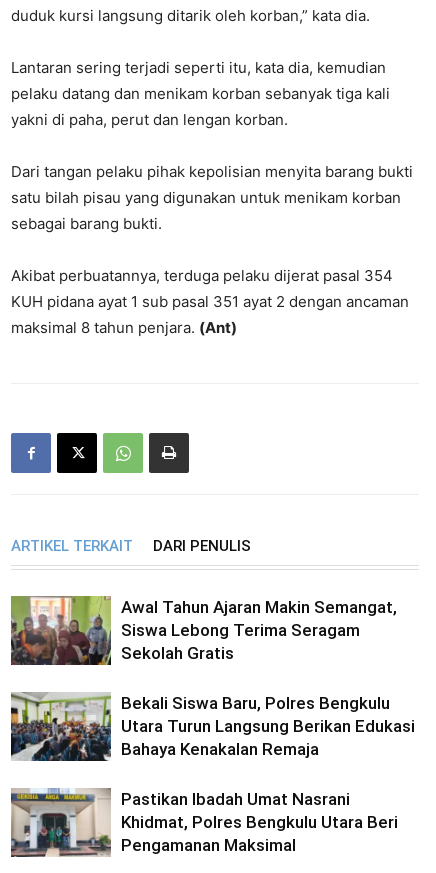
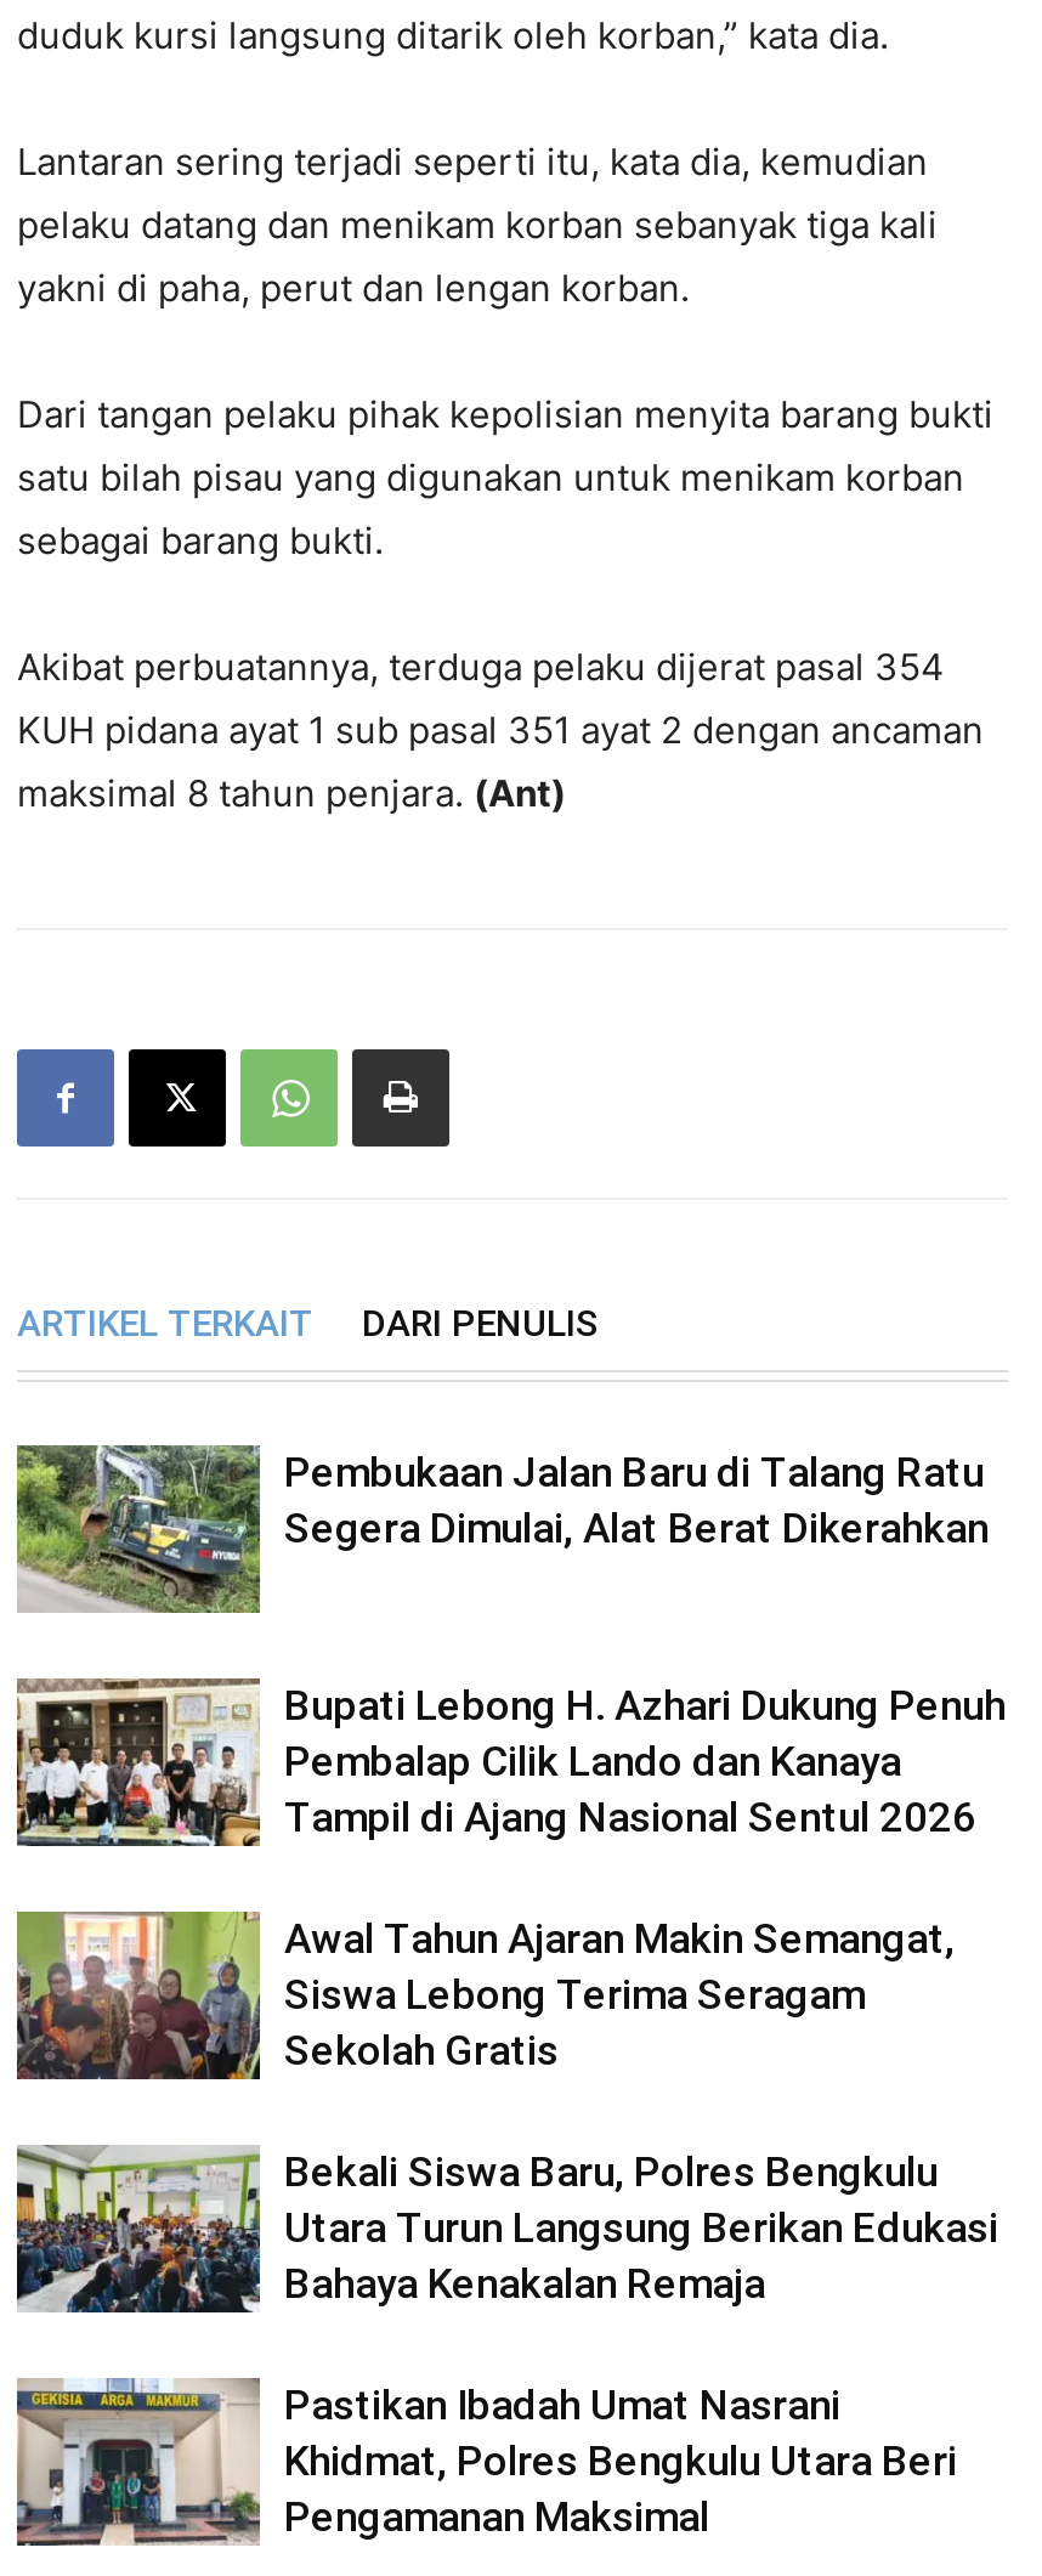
none -> [15,1678,1006,1849] [image] | Bupati Lebong H. Azhari Dukung Penuh | Pembalap Cilik Lando dan Kanaya | Tampil di Ajang Nasional Sentul 2026
none -> [17,1445,989,1615] [image] | Pembukaan Jalan Baru di Talang Ratu | Segera Dimulai, Alat Berat Dikerahkan

